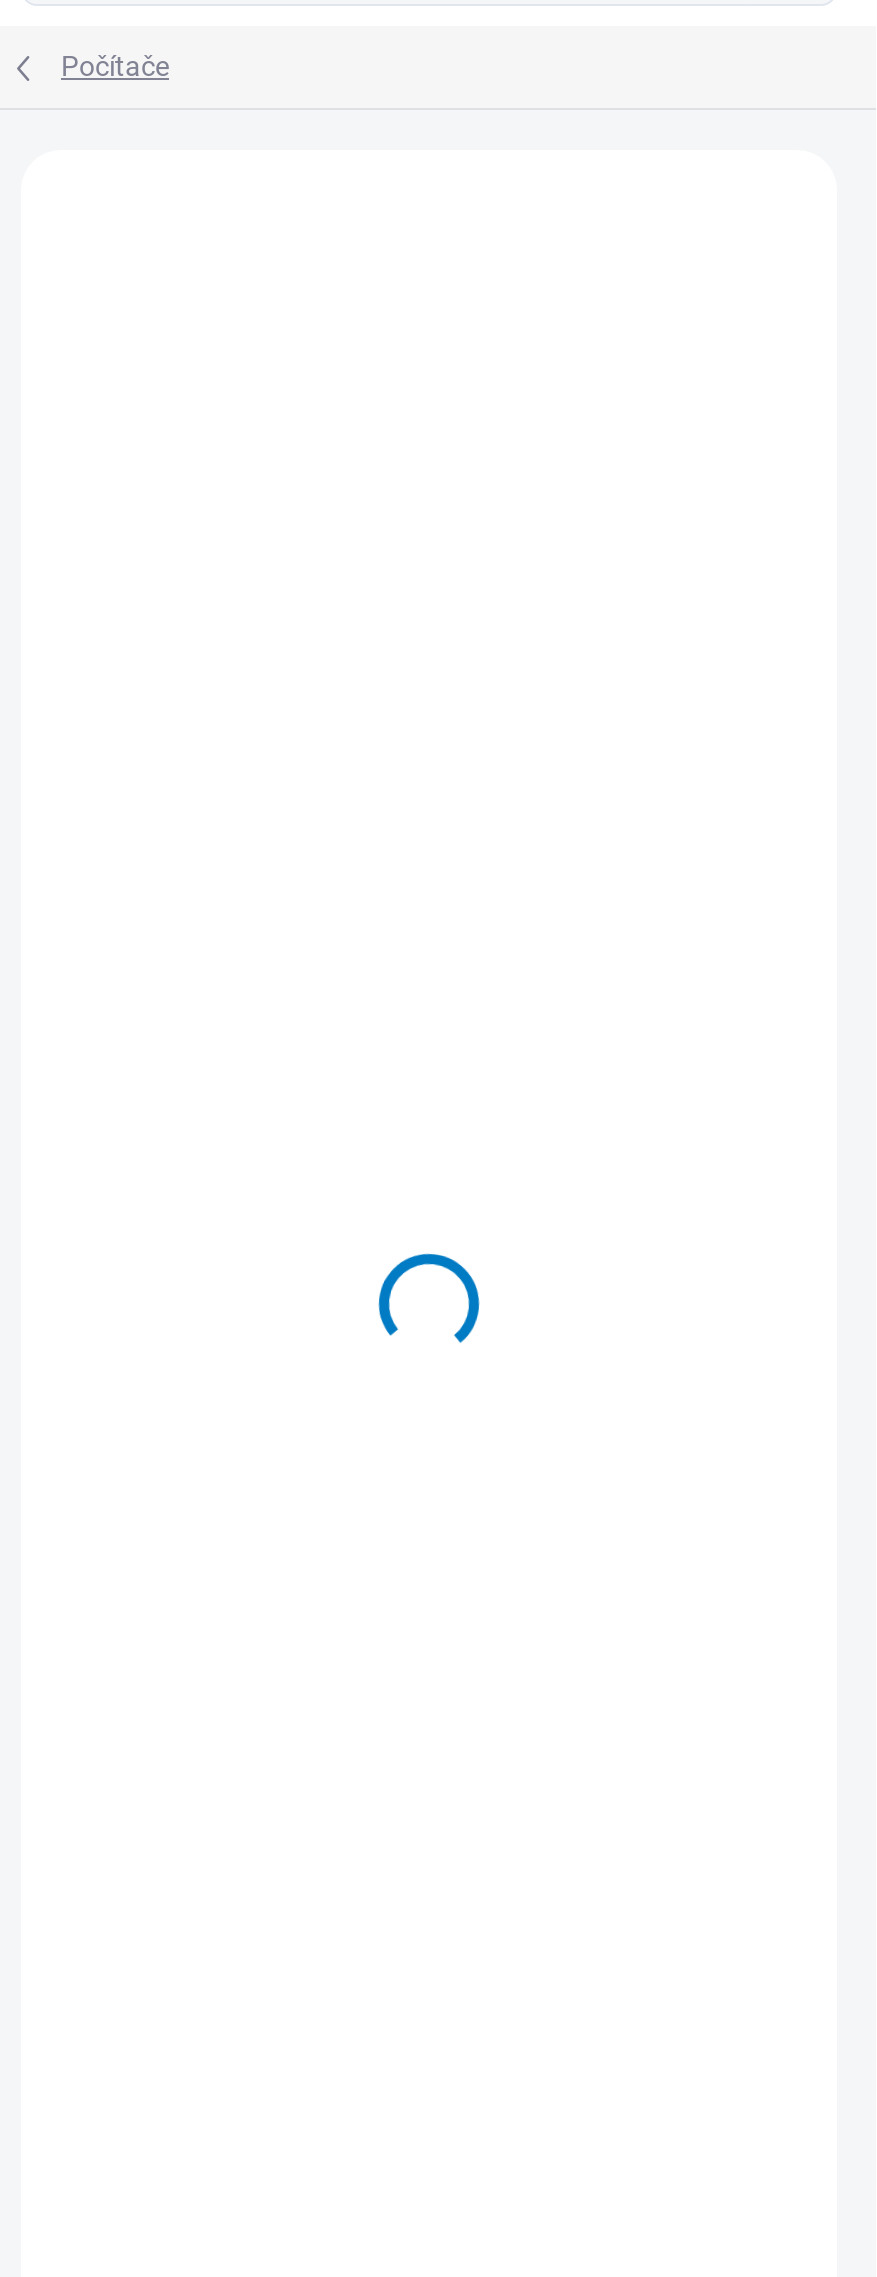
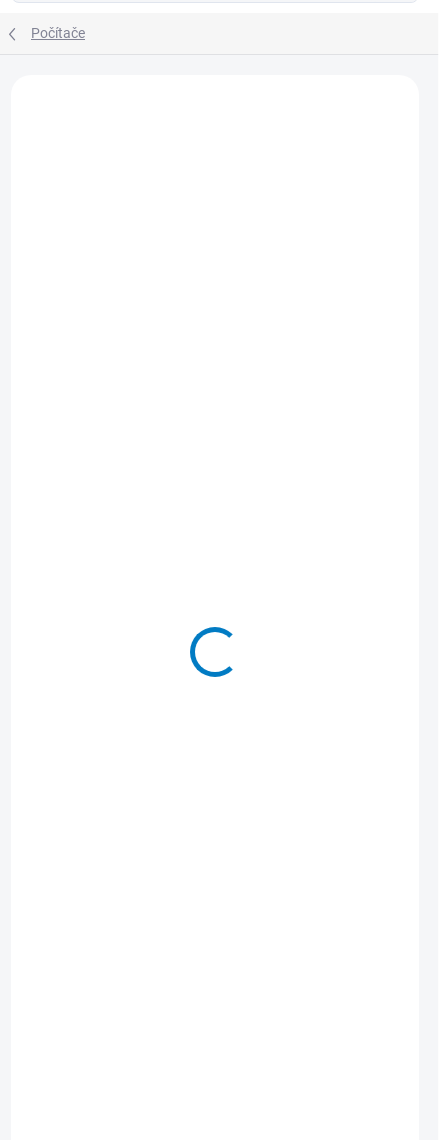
[383,1254,483,1356] [image] -> [192,628,241,679] [image]

